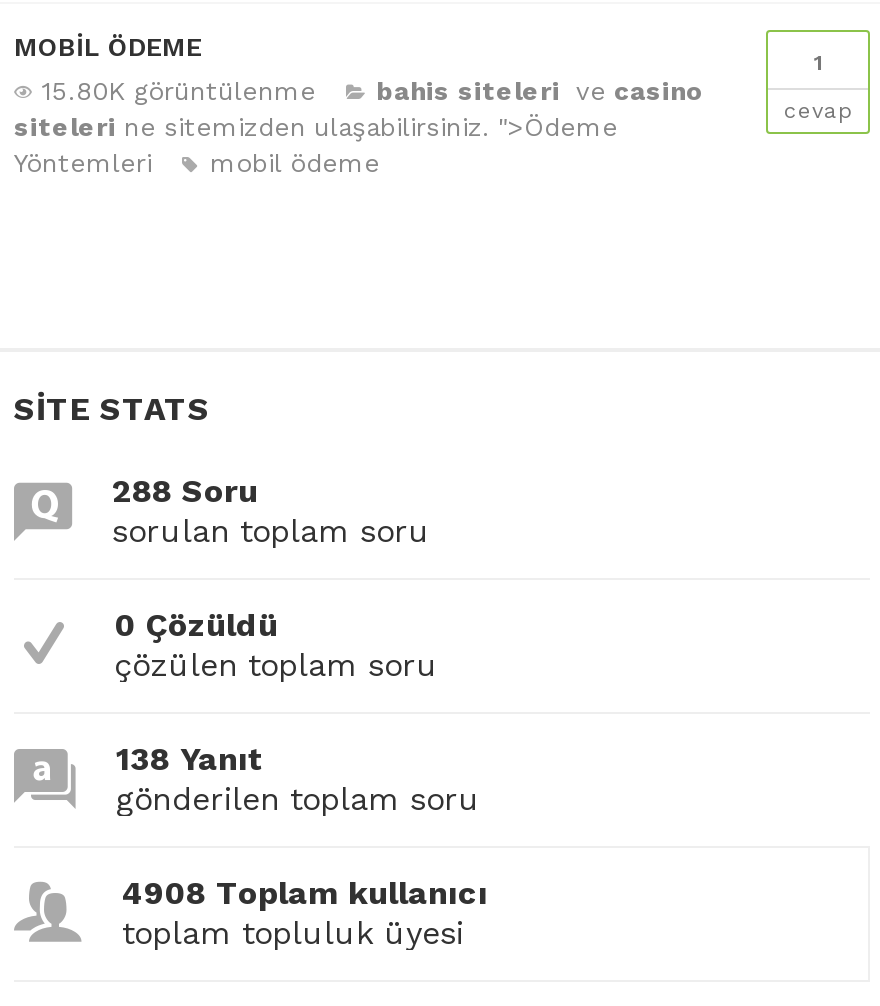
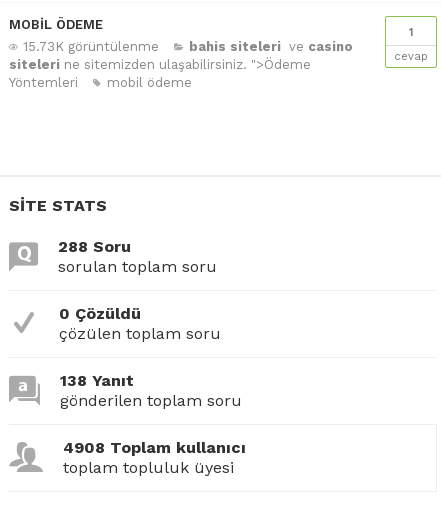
[42,76,316,106] 15.80K görüntülenme -> [23,39,159,54] 15.73K görüntülenme

